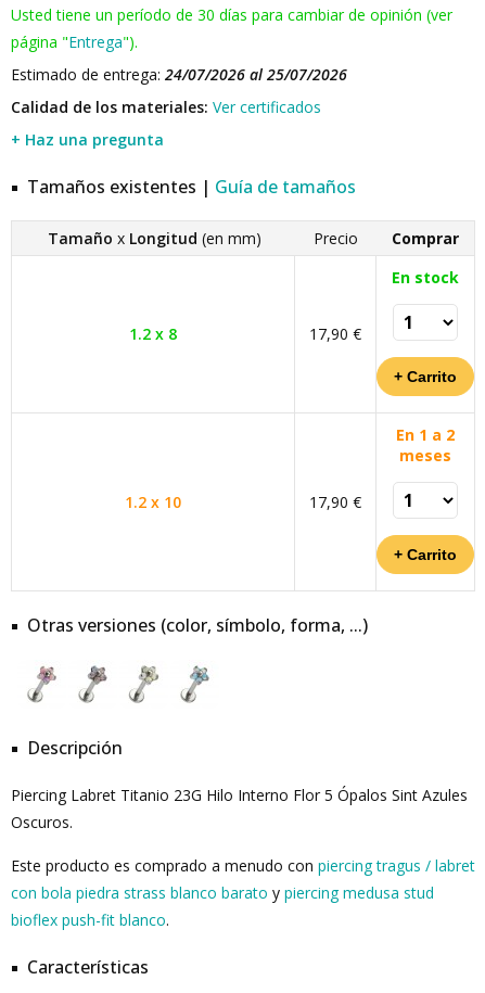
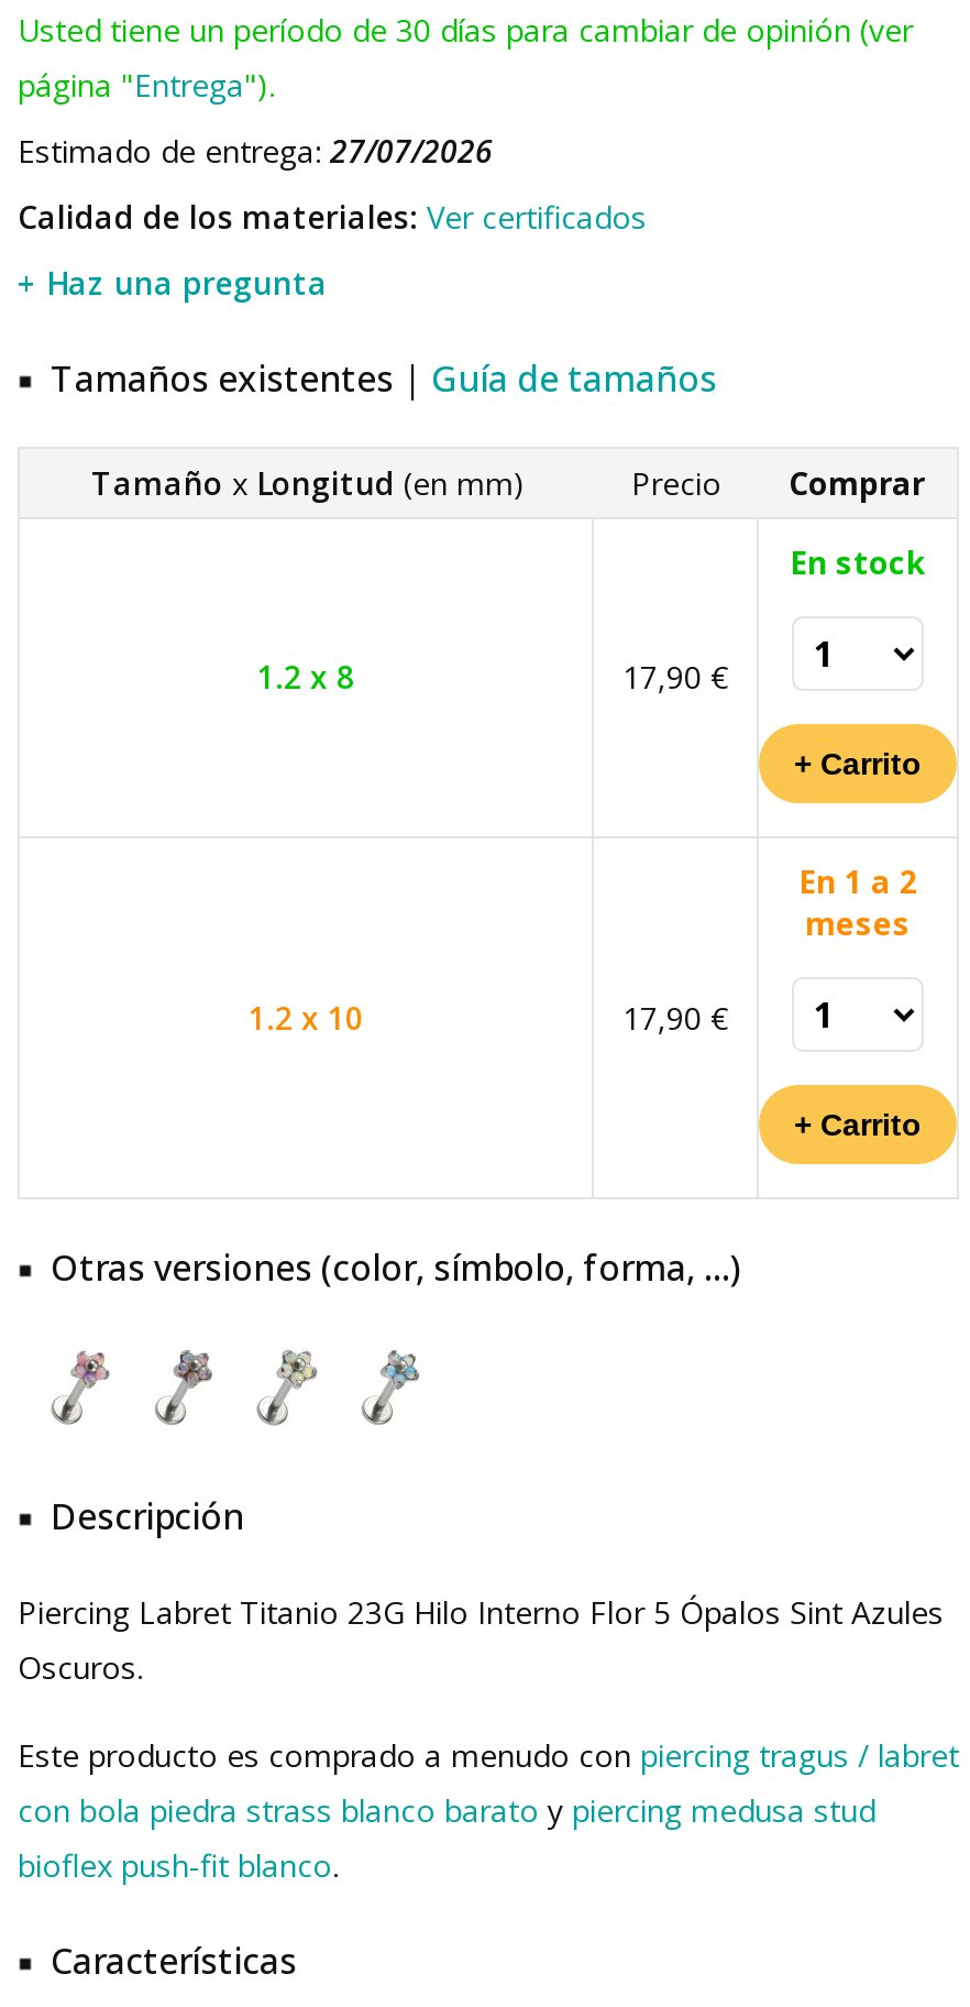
[11,64,347,85] Estimado de entrega: 24/07/2026 al 25/07/2026 -> [18,130,493,172] Estimado de entrega: 27/07/2026

